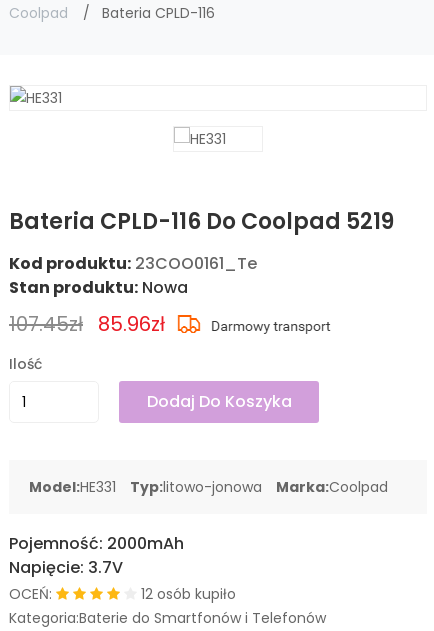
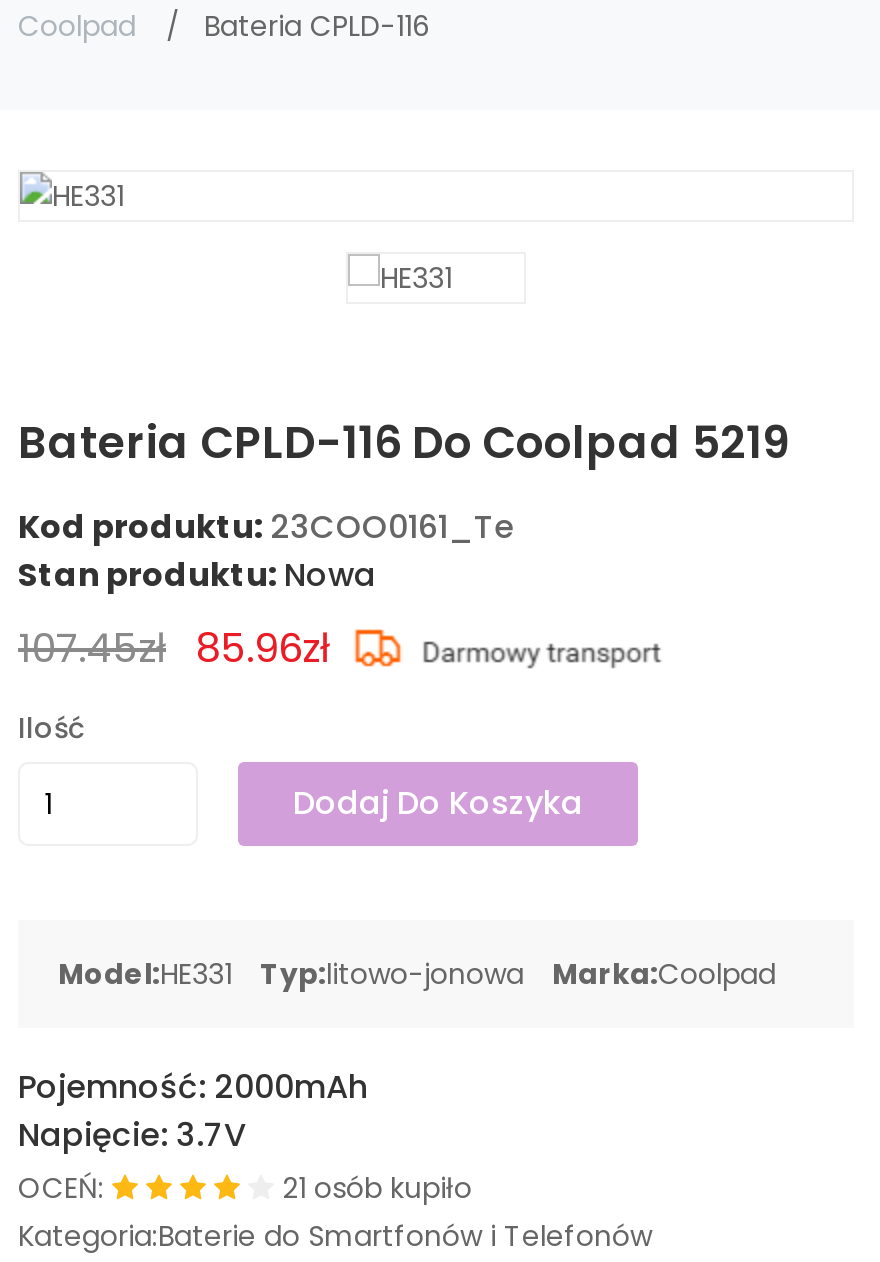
[141,584,236,604] 12 osób kupiło -> [282,1168,472,1208] 21 osób kupiło

